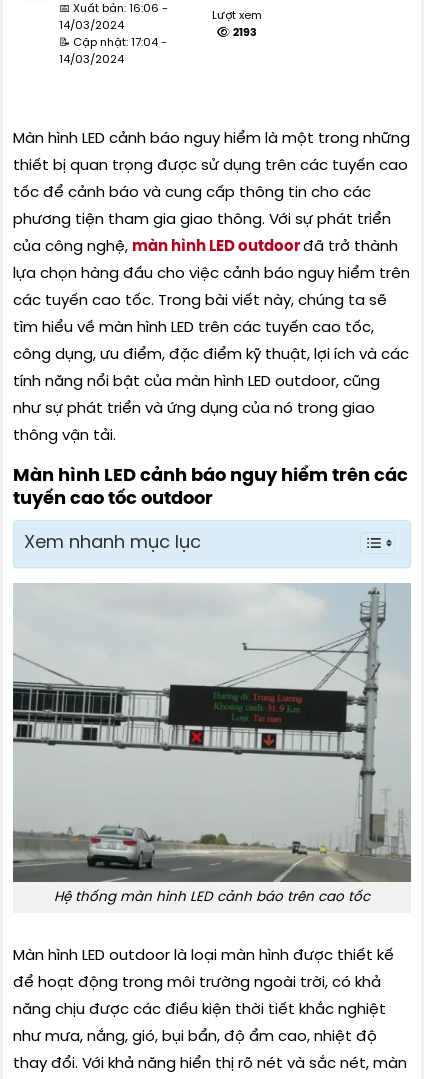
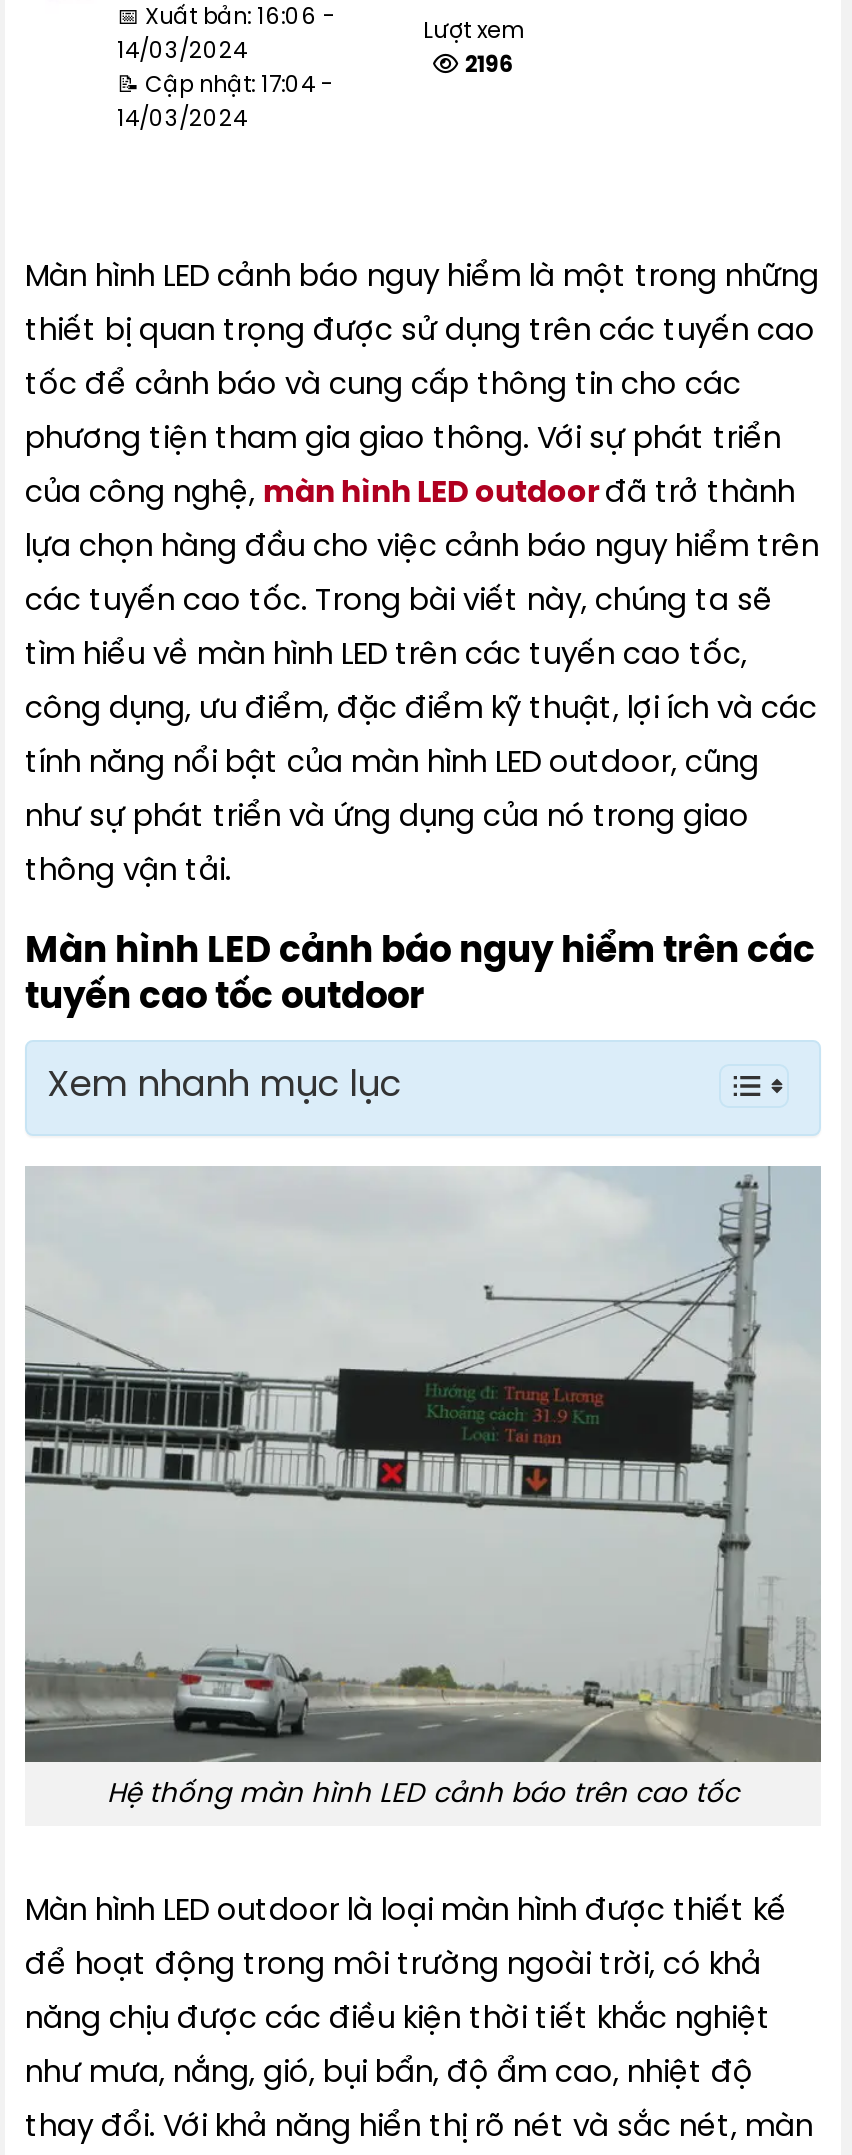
[233,27,257,39] 2193 -> [465,54,513,78] 2196

